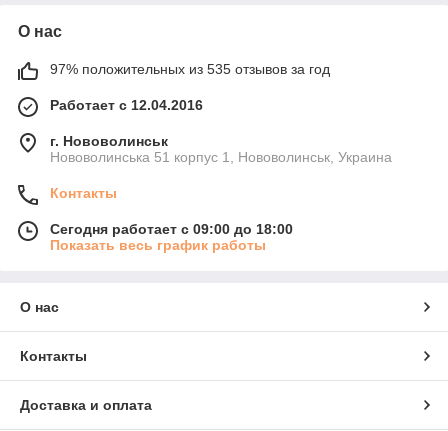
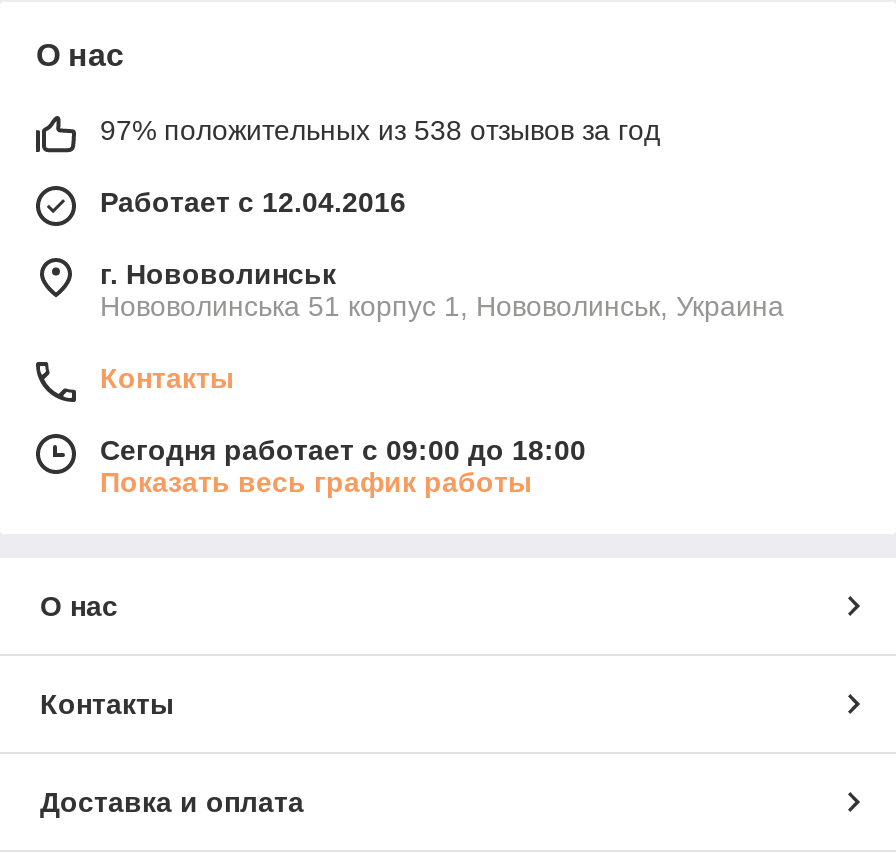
[50,60,330,76] 97% положительных из 535 отзывов за год -> [100,113,660,145] 97% положительных из 538 отзывов за год

